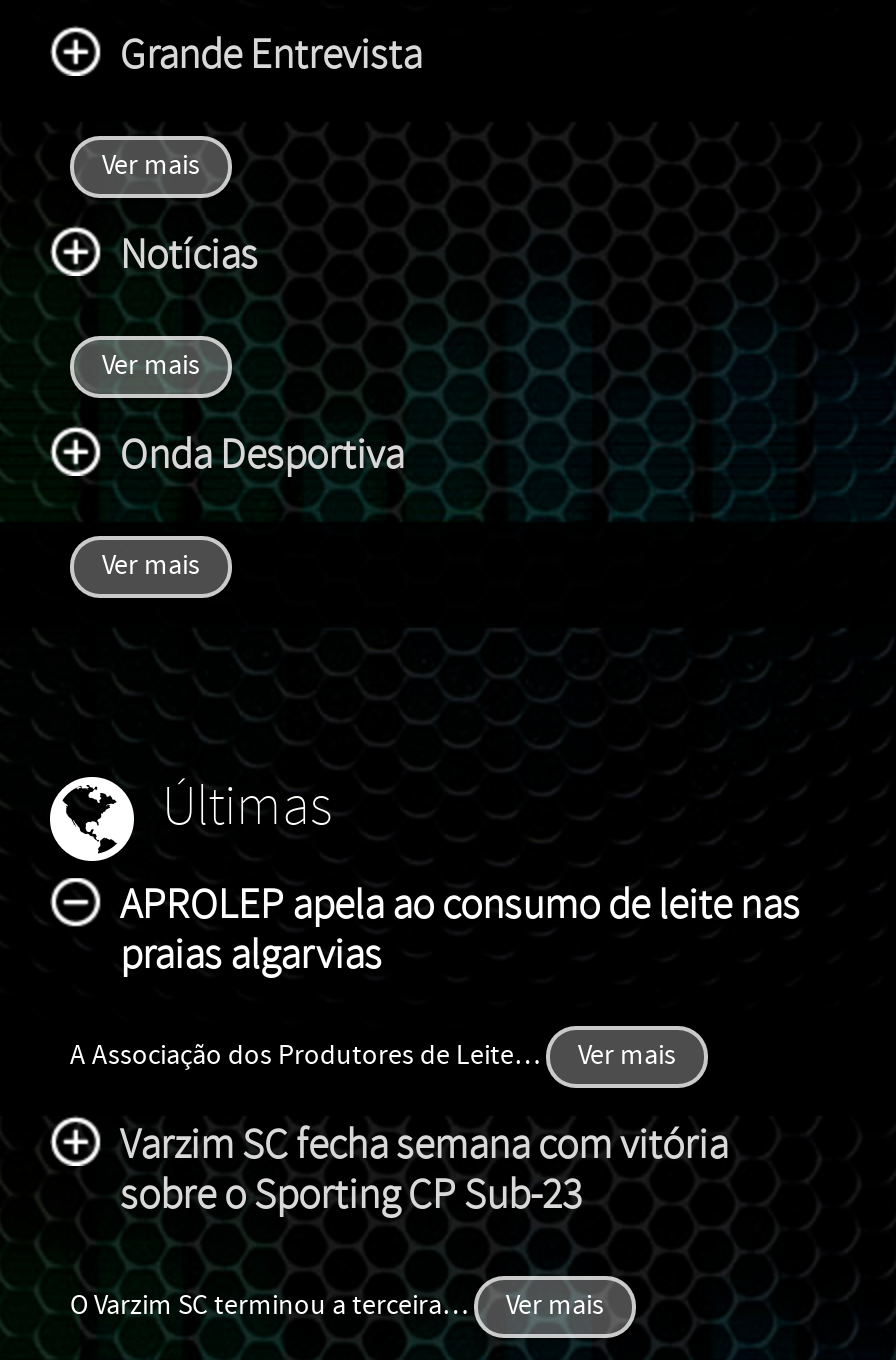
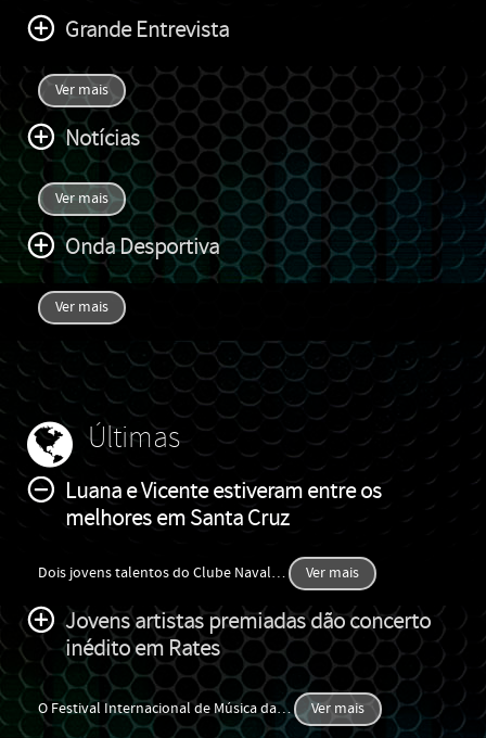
[120,882,800,980] APROLEP apela ao consumo de leite nas | praias algarvias -> [65,478,382,532] Luana e Vicente estiveram entre os | melhores em Santa Cruz
[70,1040,540,1072] A Associação dos Produtores de Leite … -> [38,564,285,582] Dois jovens talentos do Clube Naval …
[120,1122,728,1220] Varzim SC fecha semana com vitória | sobre o Sporting CP Sub-23 -> [65,609,431,662] Jovens artistas premiadas dão concerto | inédito em Rates
[70,1290,468,1322] O Varzim SC terminou a terceira … -> [38,700,291,717] O Festival Internacional de Música da …

